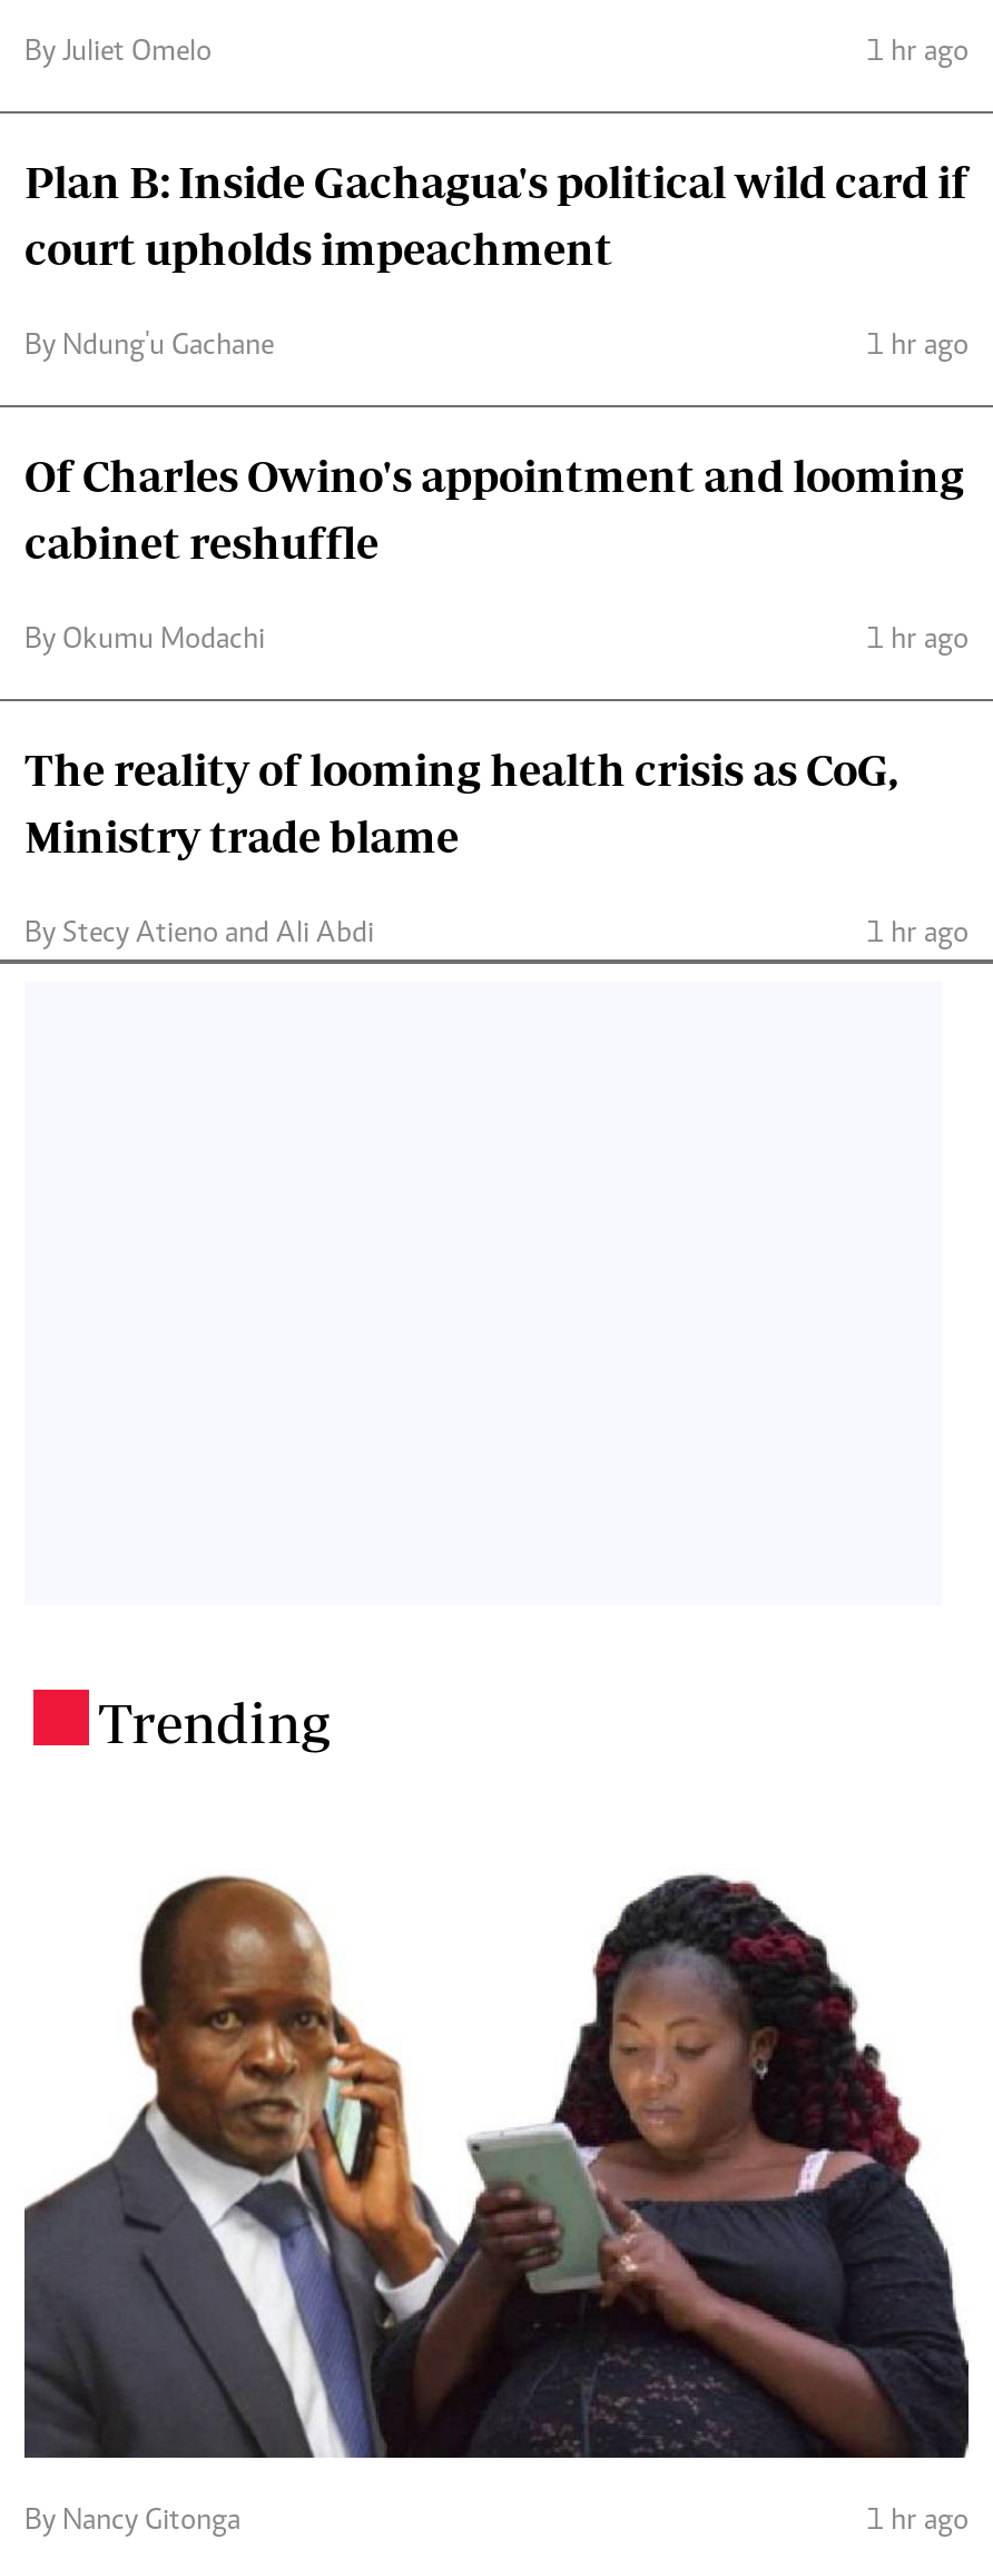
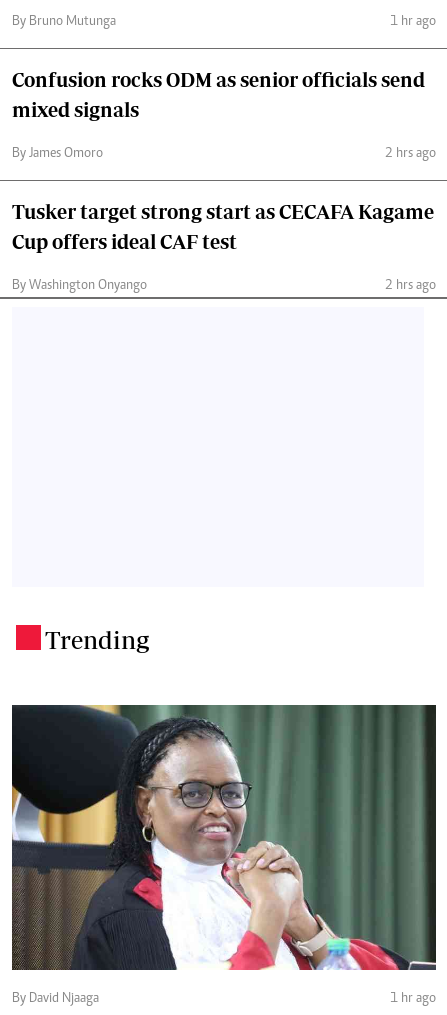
[24,37,212,69] By Juliet Omelo -> [12,15,116,29] By Bruno Mutunga
[24,155,969,950] Plan B: Inside Gachagua's political wild card if | court upholds impeachment | By Ndung'u Gachane | 1 hr ago | Of Charles Owino's appointment and looming | cabinet reshuffle | By Okumu Modachi | 1 hr ago | The reality of looming health crisis as CoG, | Ministry trade blame | By Stecy Atieno and Ali Abdi | 1 hr ago -> [12,68,436,293] Confusion rocks ODM as senior officials send | mixed signals | By James Omoro | 2 hrs ago | Tusker target strong start as CECAFA Kagame | Cup offers ideal CAF test | By Washington Onyango | 2 hrs ago
[24,1867,969,2537] [image] | By Nancy Gitonga -> [11,704,437,1006] [image] | By David Njaaga

